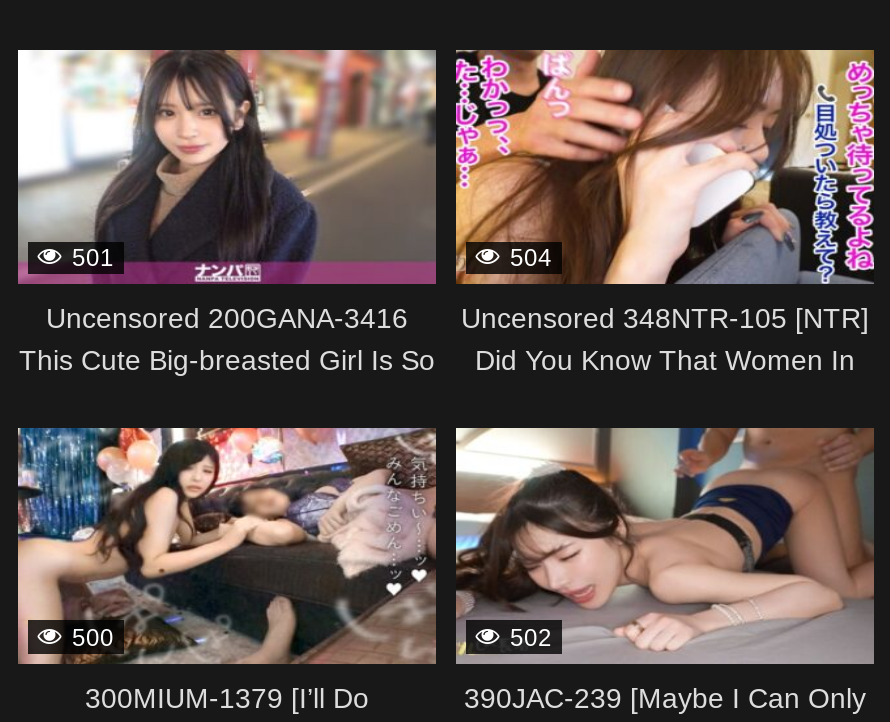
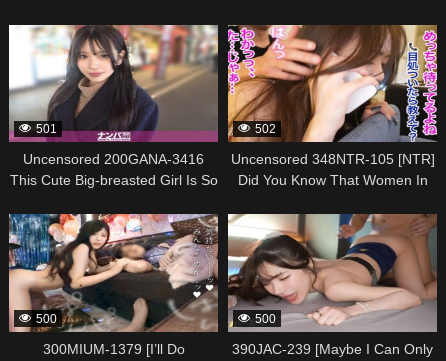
[504,244,552,272] 504 -> [252,122,276,136] 502
[504,623,552,651] 502 -> [252,312,276,326] 500

